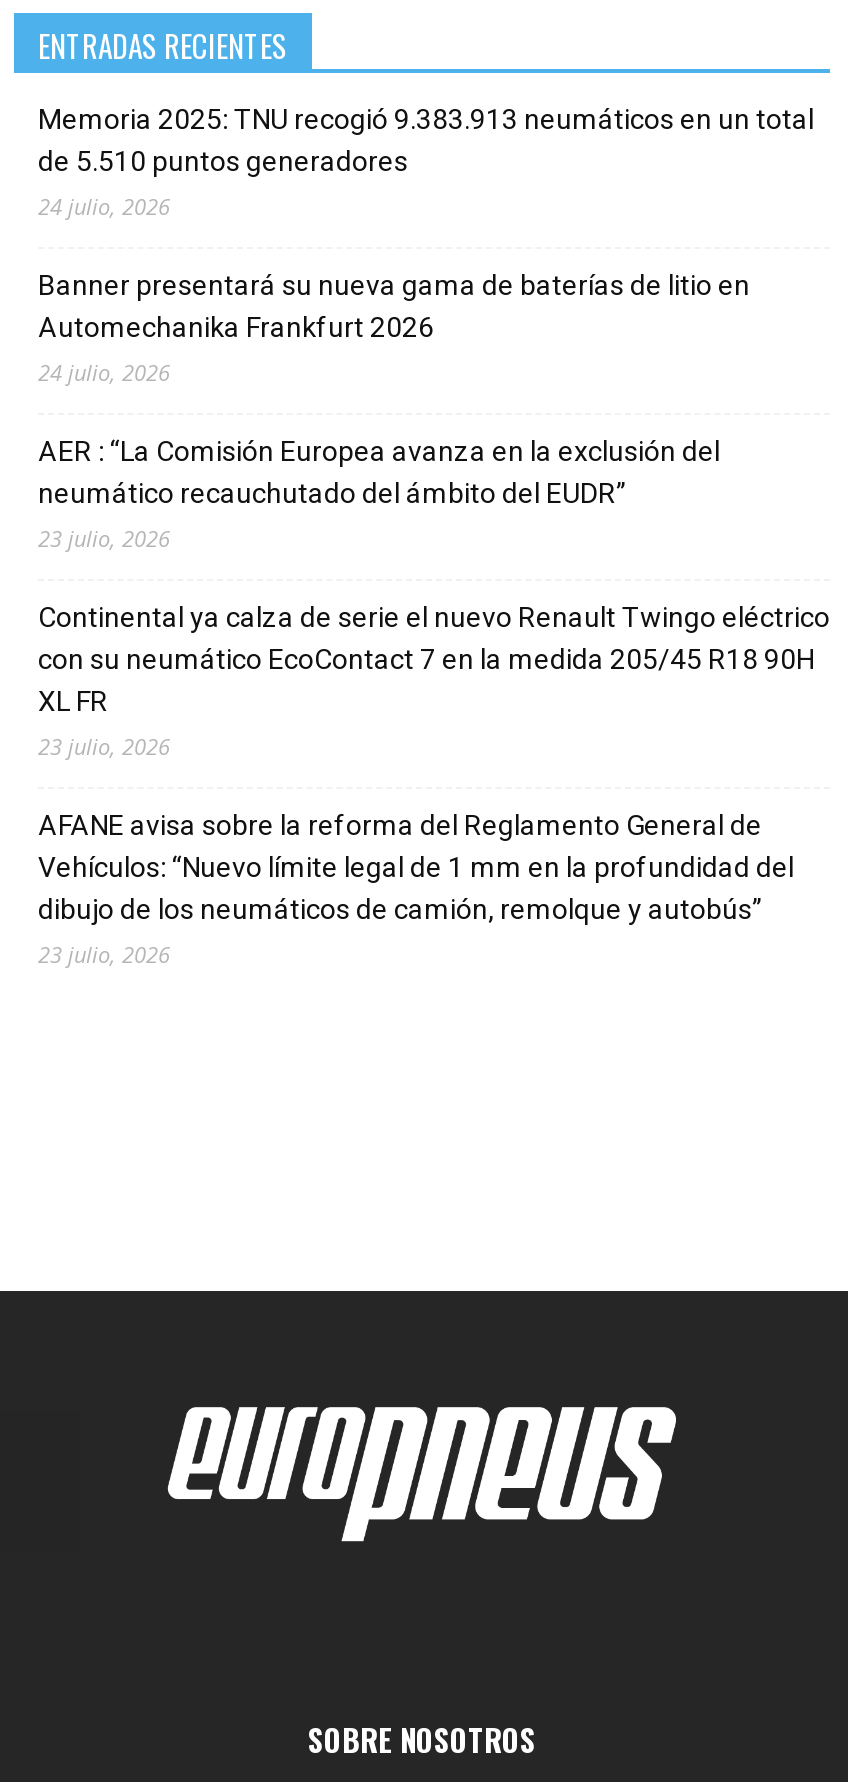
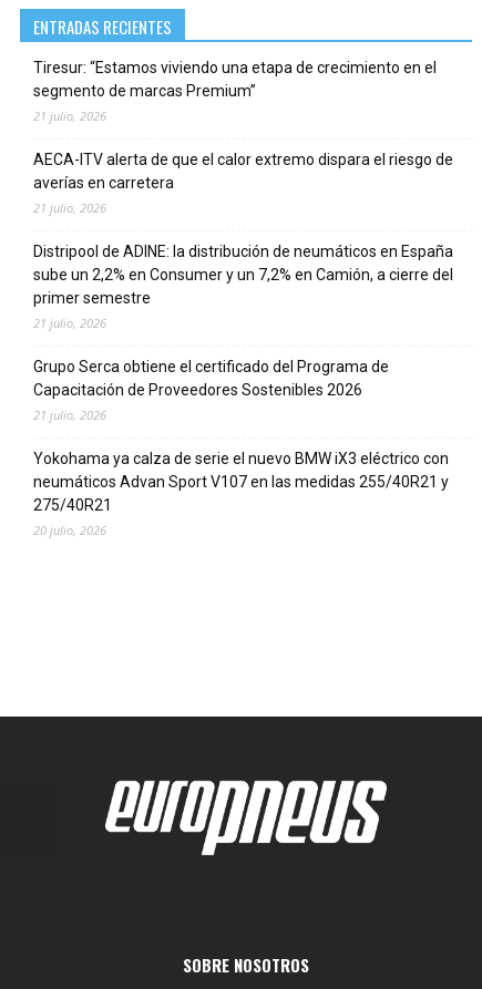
[38,103,814,221] Memoria 2025: TNU recogió 9.383.913 neumáticos en un total | de 5.510 puntos generadores | 24 julio, 2026 -> [33,59,437,124] Tiresur: “Estamos viviendo una etapa de crecimiento en el | segmento de marcas Premium” | 21 julio, 2026
[38,269,750,387] Banner presentará su nueva gama de baterías de litio en | Automechanika Frankfurt 2026 | 24 julio, 2026 -> [33,151,453,216] AECA-ITV alerta de que el calor extremo dispara el riesgo de | averías en carretera | 21 julio, 2026
[38,435,720,553] AER : “La Comisión Europea avanza en la exclusión del | neumático recauchutado del ámbito del EUDR” | 23 julio, 2026 -> [33,243,453,331] Distripool de ADINE: la distribución de neumáticos en España | sube un 2,2% en Consumer y un 7,2% en Camión, a cierre del | primer semestre | 21 julio, 2026
[38,601,830,761] Continental ya calza de serie el nuevo Renault Twingo eléctrico | con su neumático EcoContact 7 en la medida 205/45 R18 90H | XL FR | 23 julio, 2026 -> [33,358,389,423] Grupo Serca obtiene el certificado del Programa de | Capacitación de Proveedores Sostenibles 2026 | 21 julio, 2026
[38,809,794,969] AFANE avisa sobre la reforma del Reglamento General de | Vehículos: “Nuevo límite legal de 1 mm en la profundidad del | dibujo de los neumáticos de camión, remolque y autobús” | 23 julio, 2026 -> [33,450,449,538] Yokohama ya calza de serie el nuevo BMW iX3 eléctrico con | neumáticos Advan Sport V107 en las medidas 255/40R21 y | 275/40R21 | 20 julio, 2026

